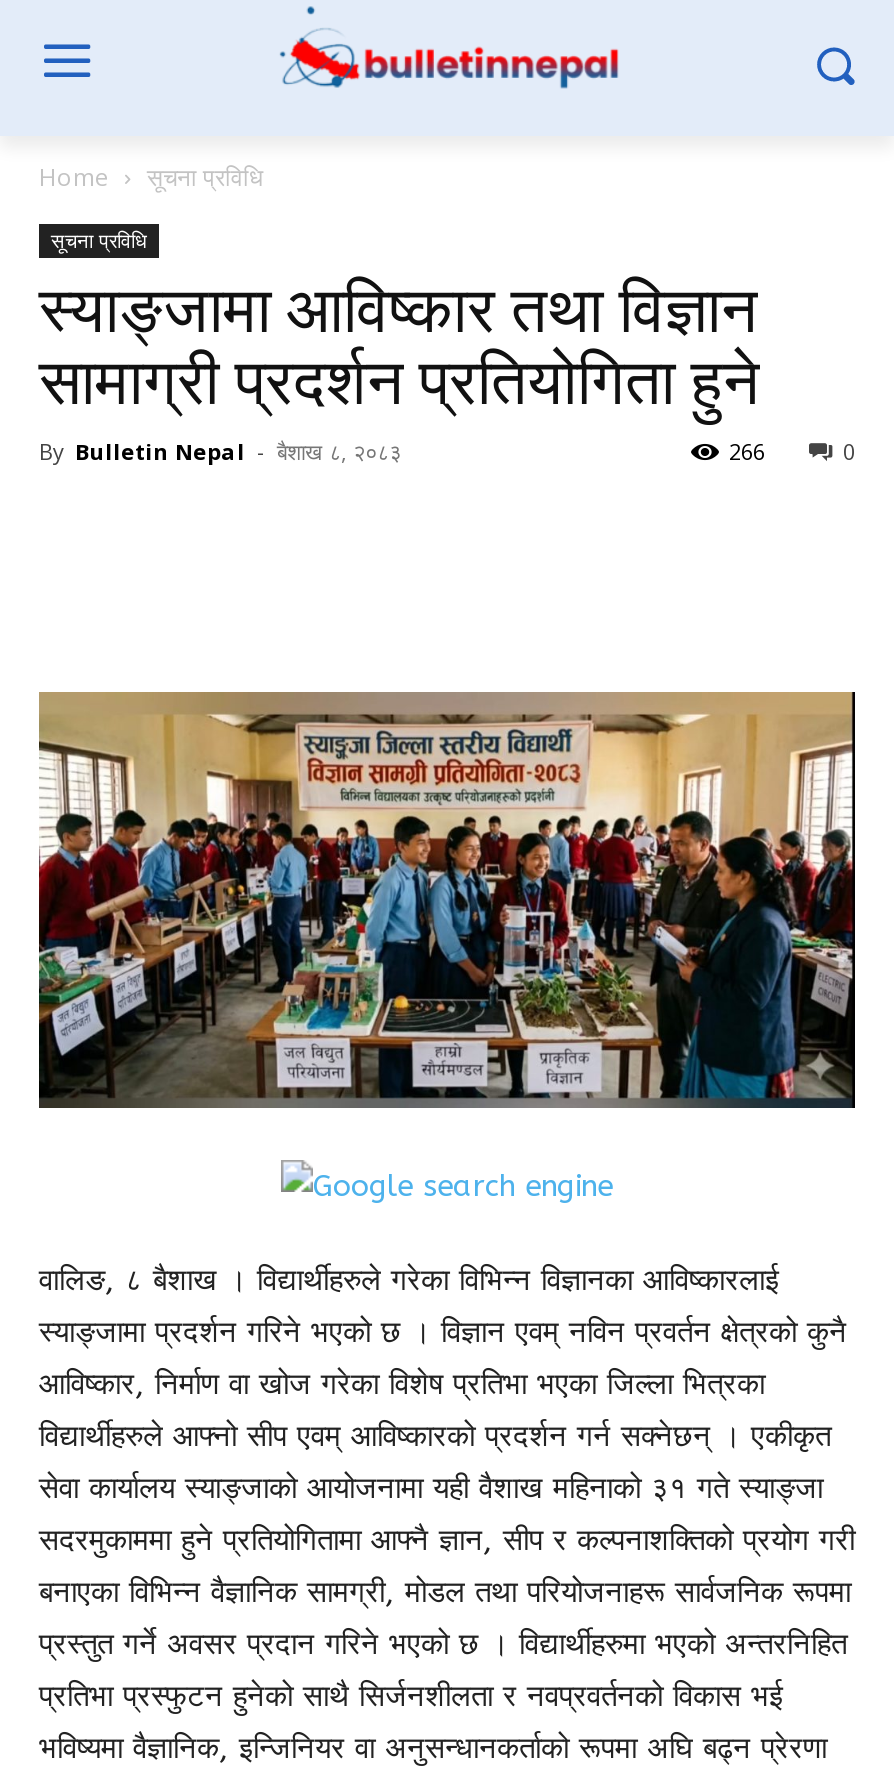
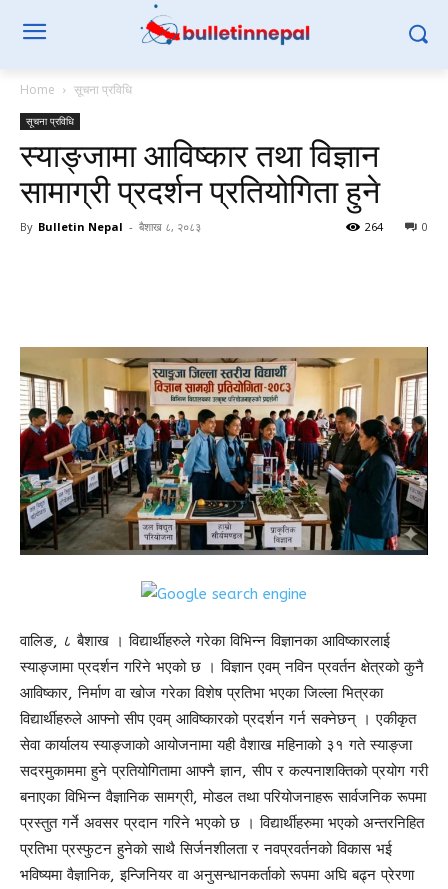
[729,435,765,465] 266 -> [365,219,383,234] 264

